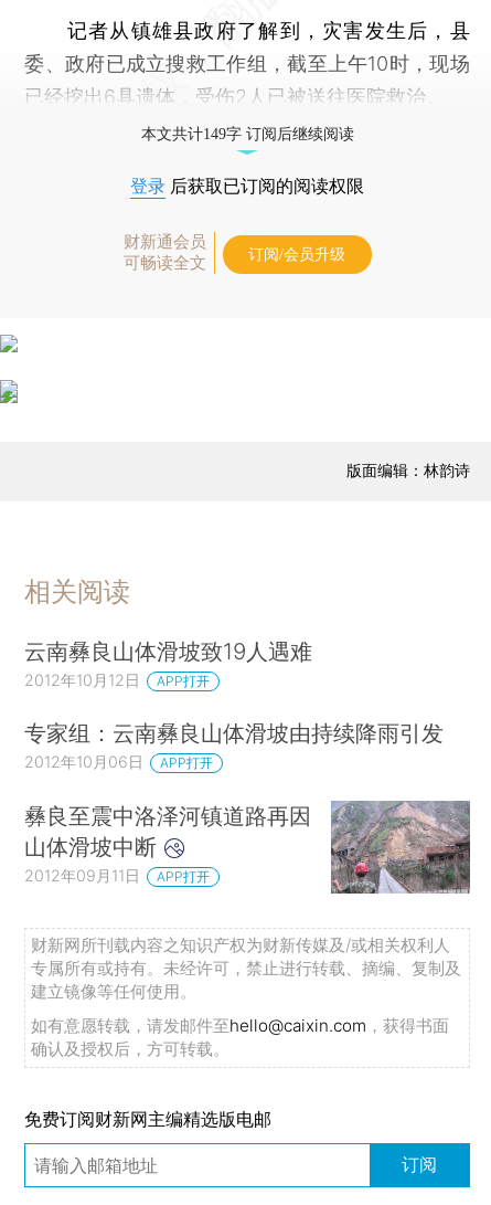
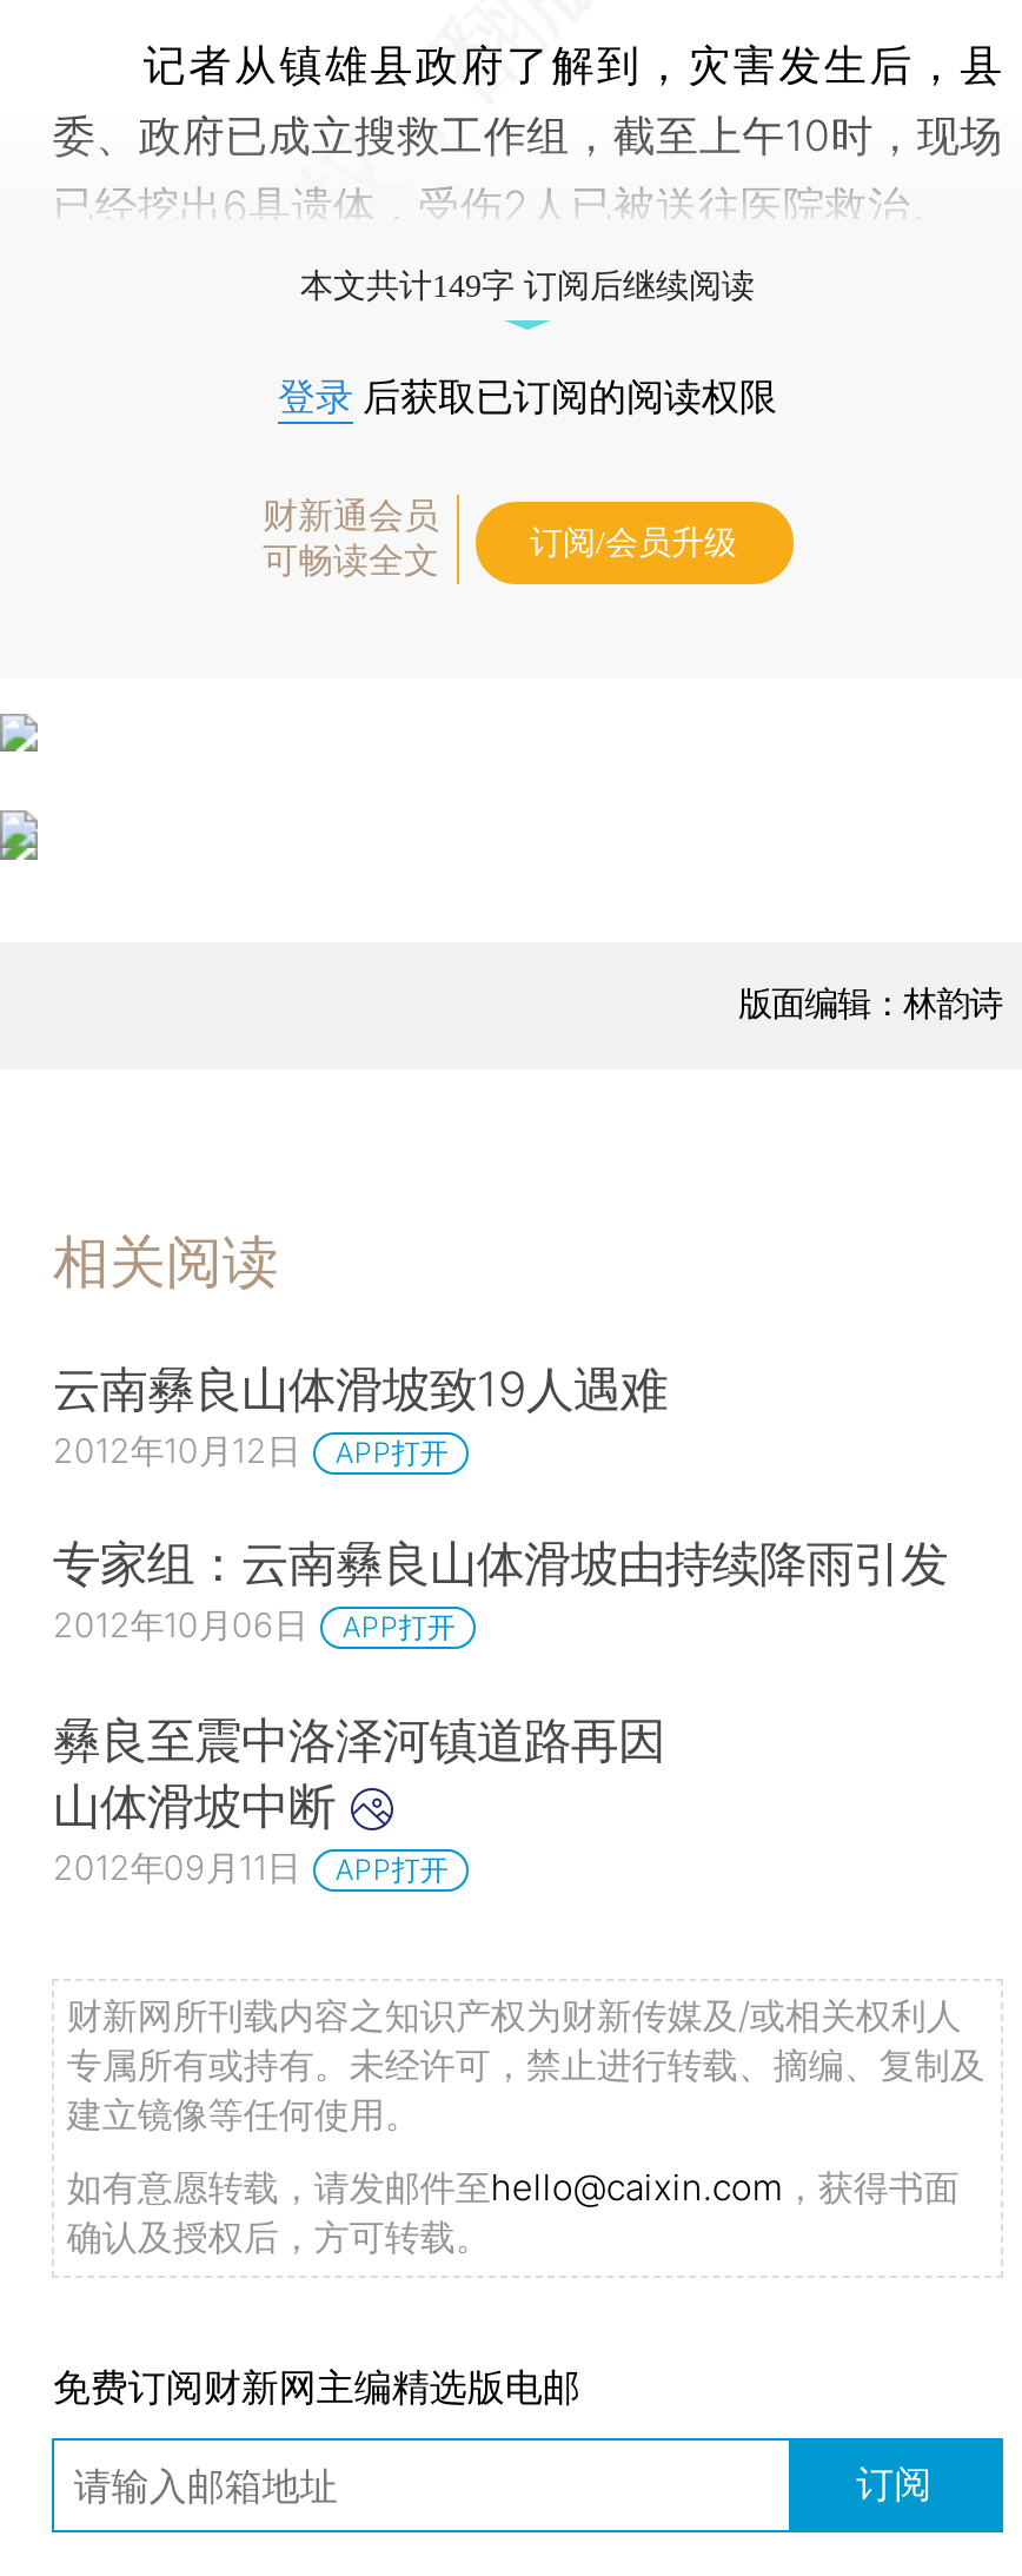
[330,800,471,895] [image] -> none

